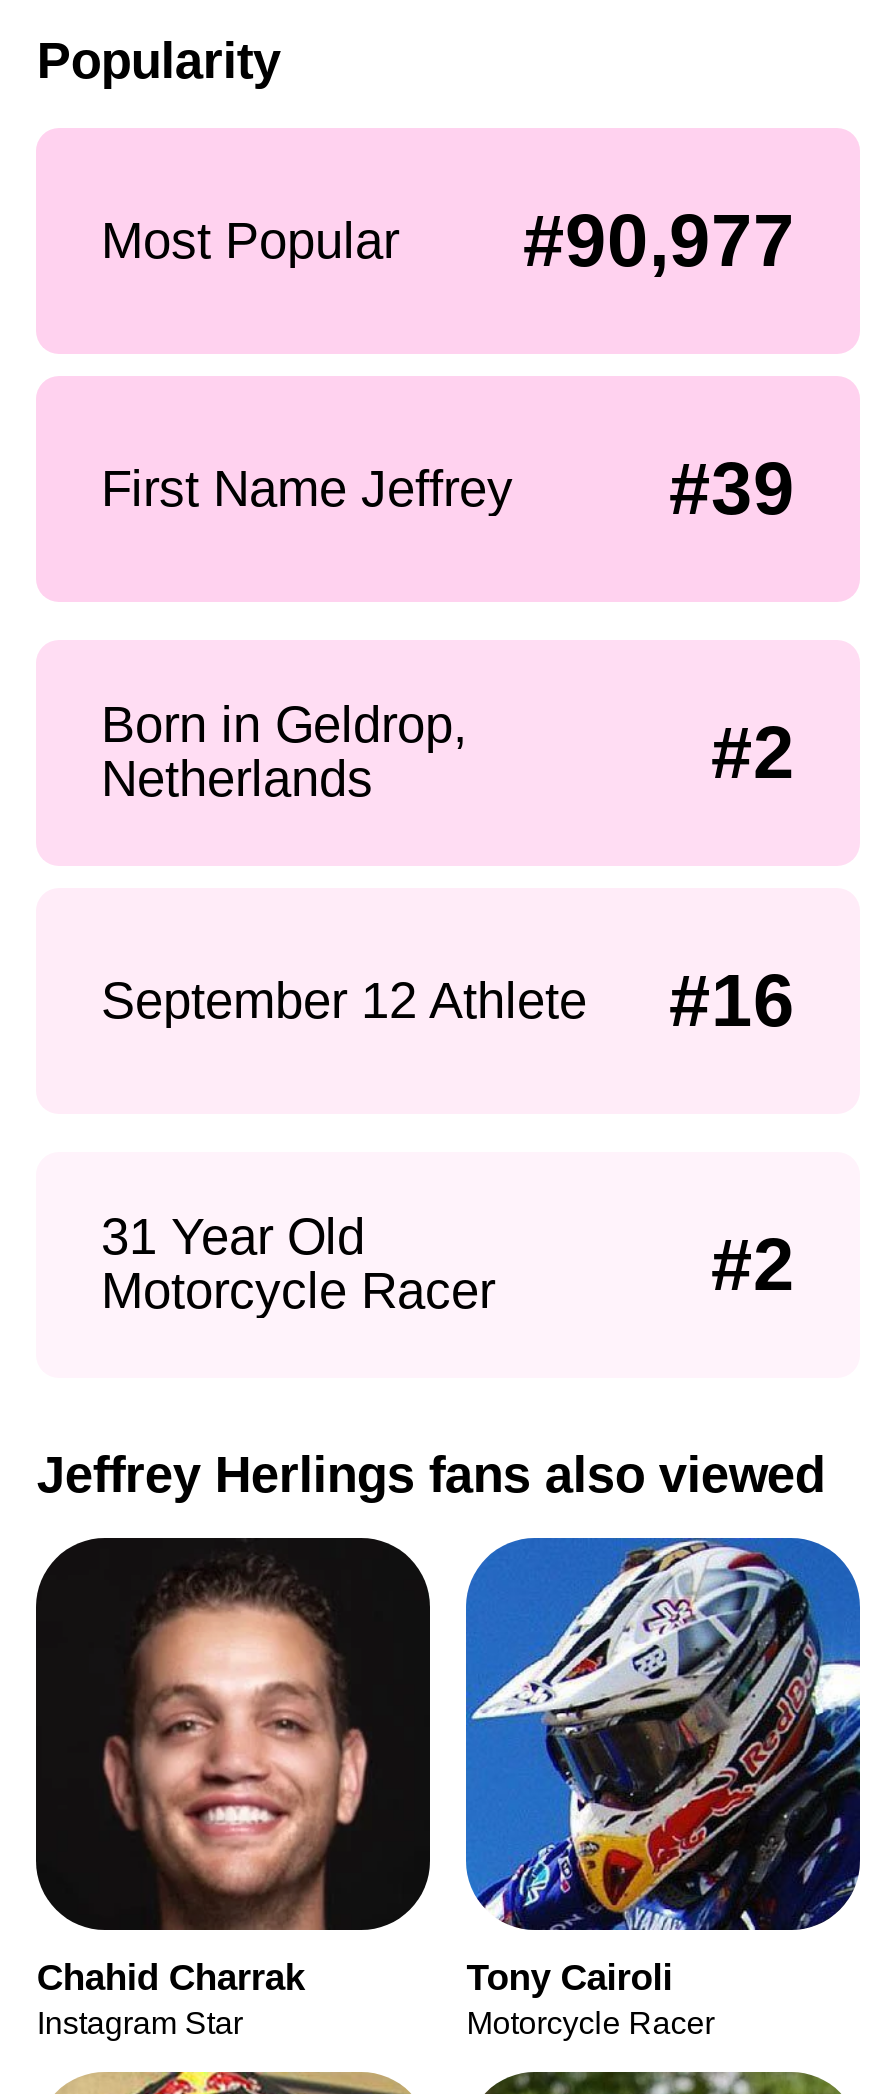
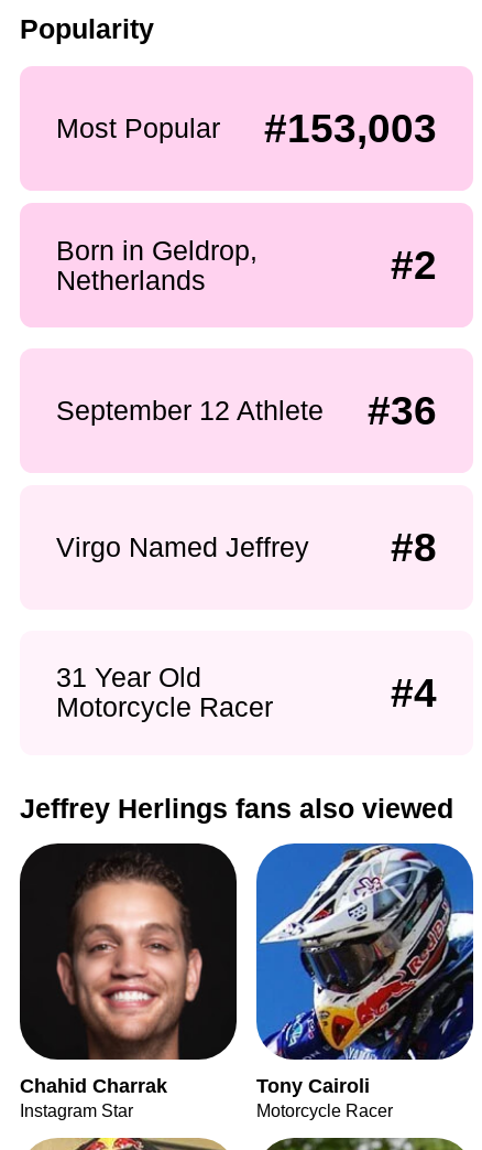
[101,200,795,531] #90,977 | First Name Jeffrey | #39 -> [265,106,437,151] #153,003
moved [101,697,795,807] -> [56,235,437,295]: Born in Geldrop, | Netherlands | #2
[669,961,795,1043] #16 -> [56,388,437,570] #36 | Virgo Named Jeffrey | #8
moved [101,973,587,1029] -> [56,395,323,425]: September 12 Athlete
[711,1223,795,1305] #2 -> [391,670,437,715] #4

